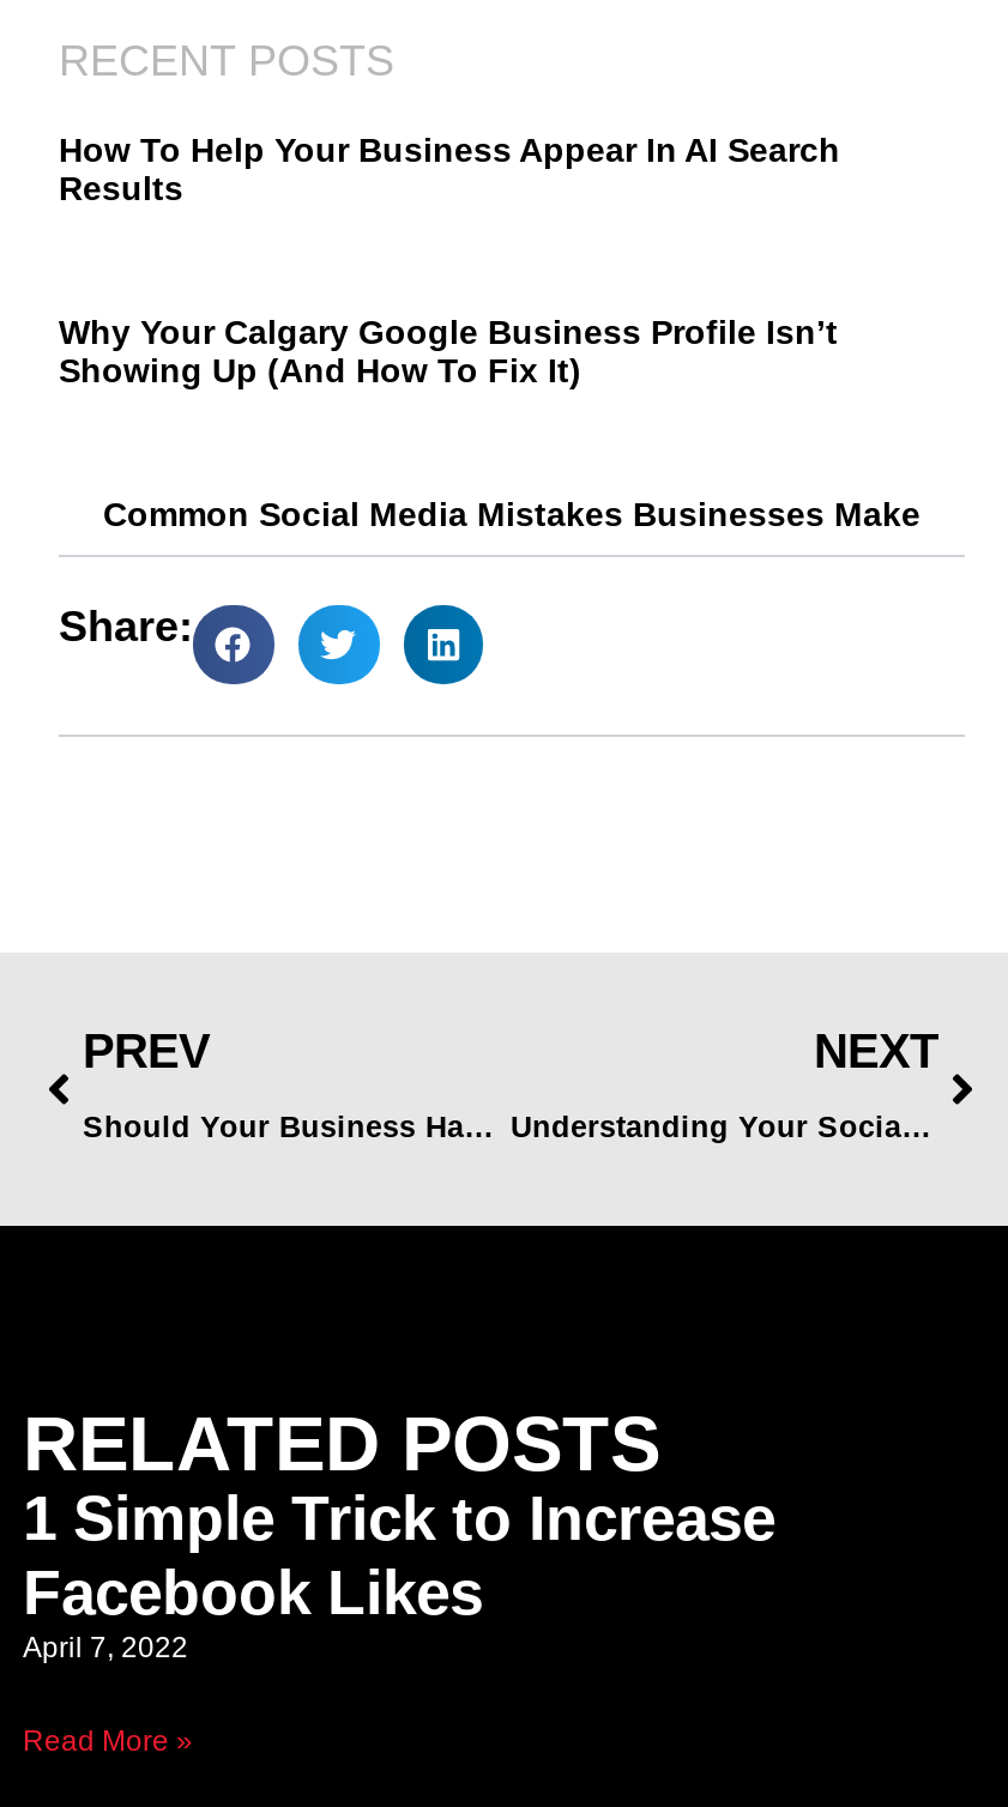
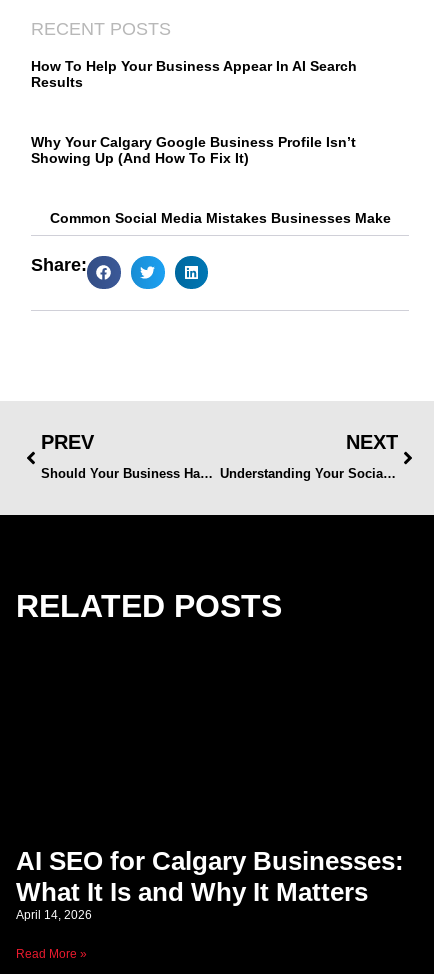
[23,1483,775,1665] 1 Simple Trick to Increase | Facebook Likes | April 7, 2022 -> [16,846,404,922] AI SEO for Calgary Businesses: | What It Is and Why It Matters | April 14, 2026

